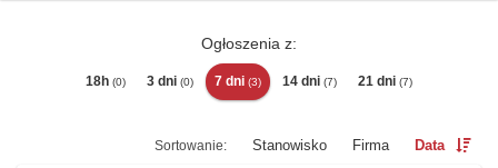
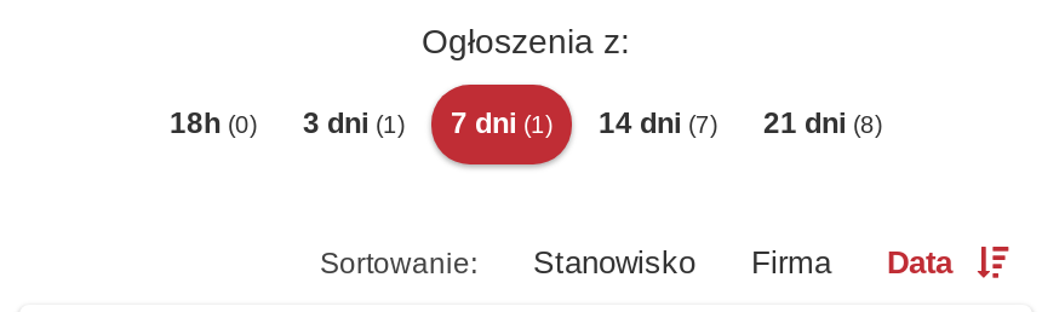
[147,74,193,89] 3 dni (0) -> [303,107,405,141] 3 dni (1)
[215,74,261,89] 7 dni (3) -> [451,107,553,141] 7 dni (1)
[358,74,412,89] 21 dni (7) -> [763,107,882,141] 21 dni (8)

